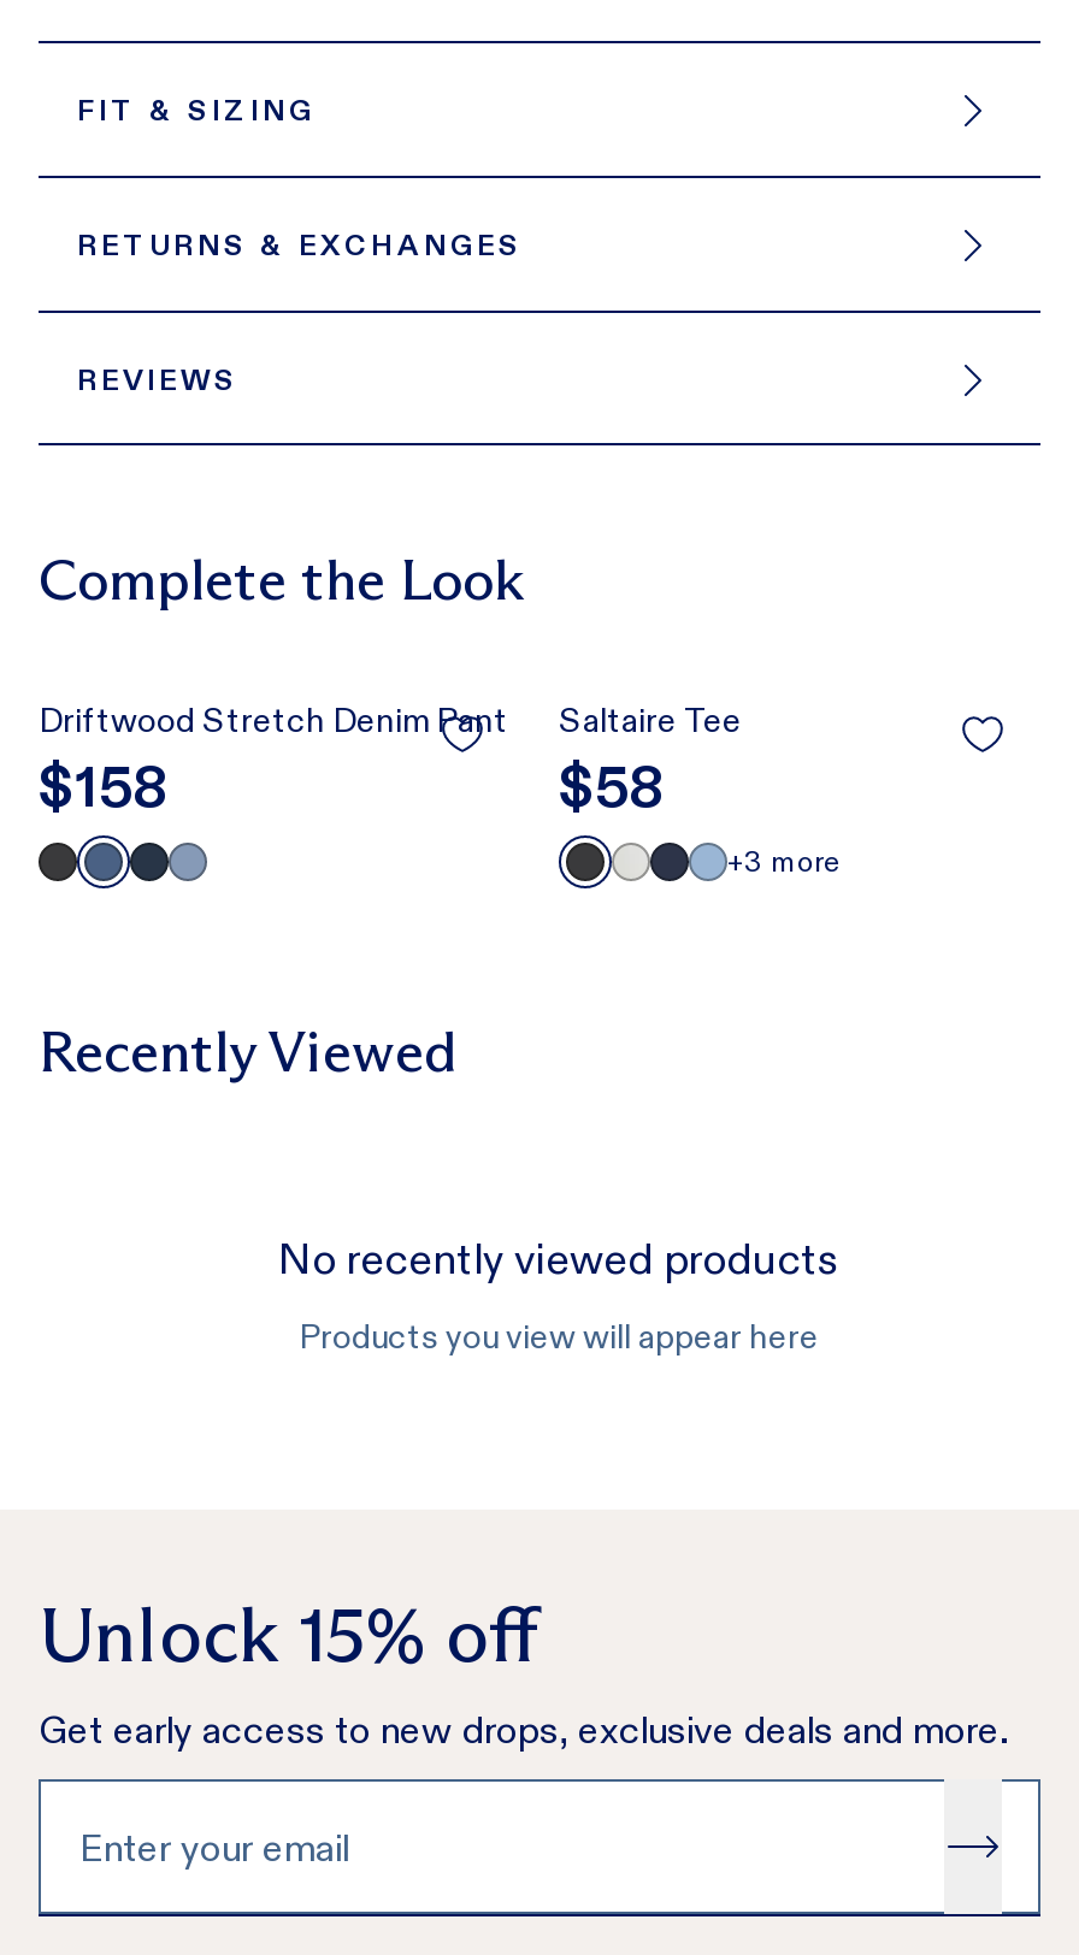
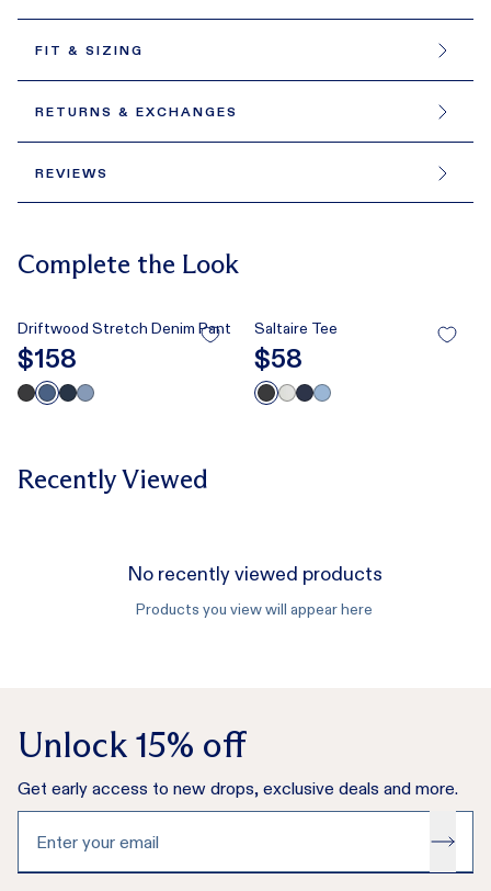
[727,843,838,879] +3 more -> none

